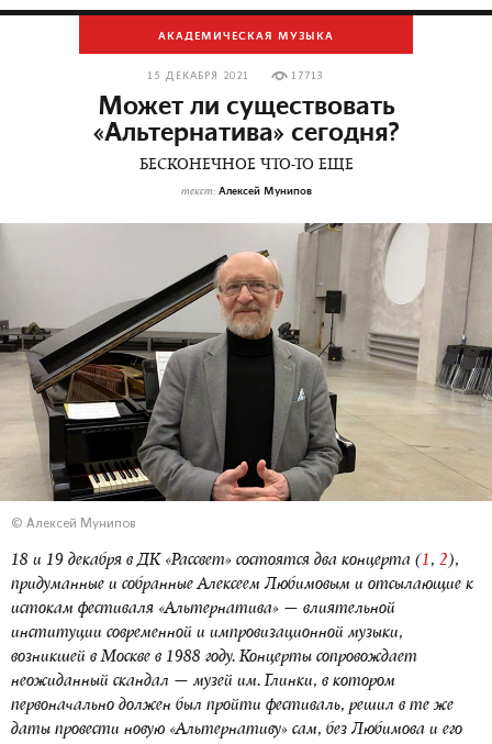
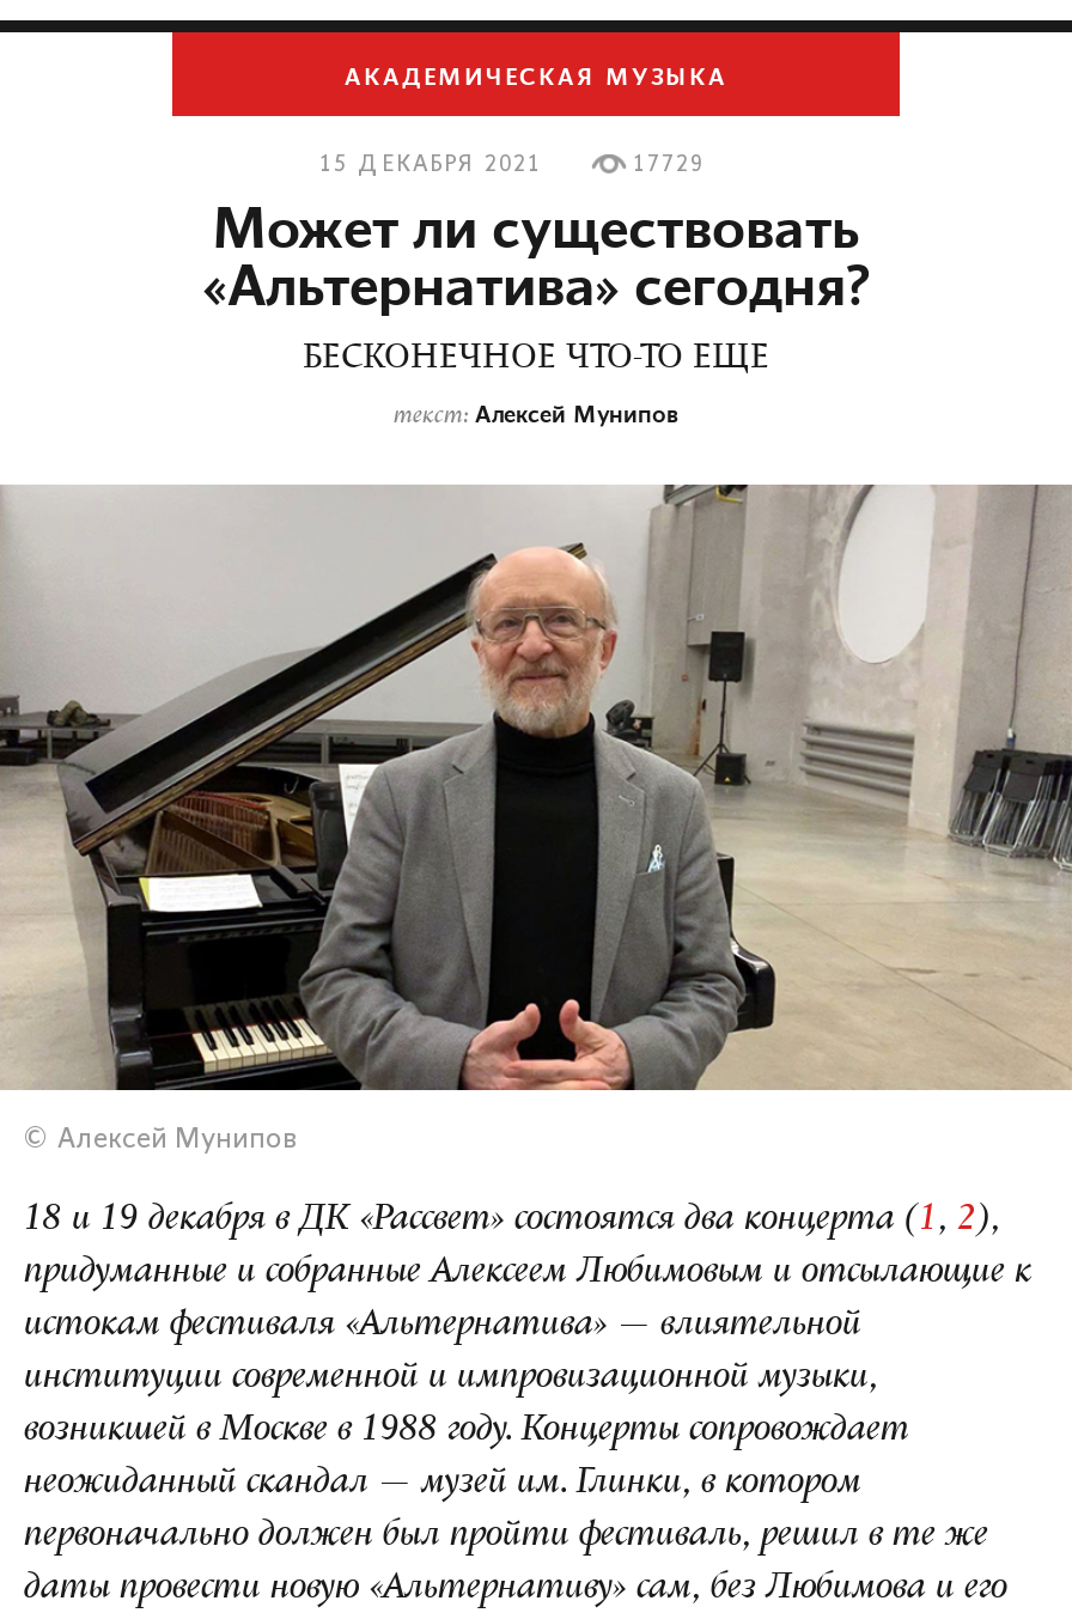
[290,70,323,82] 17713 -> [633,152,705,178] 17729

